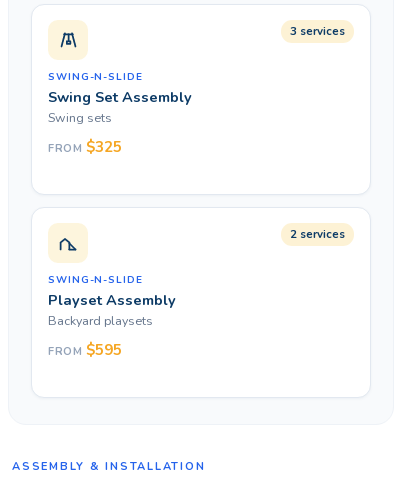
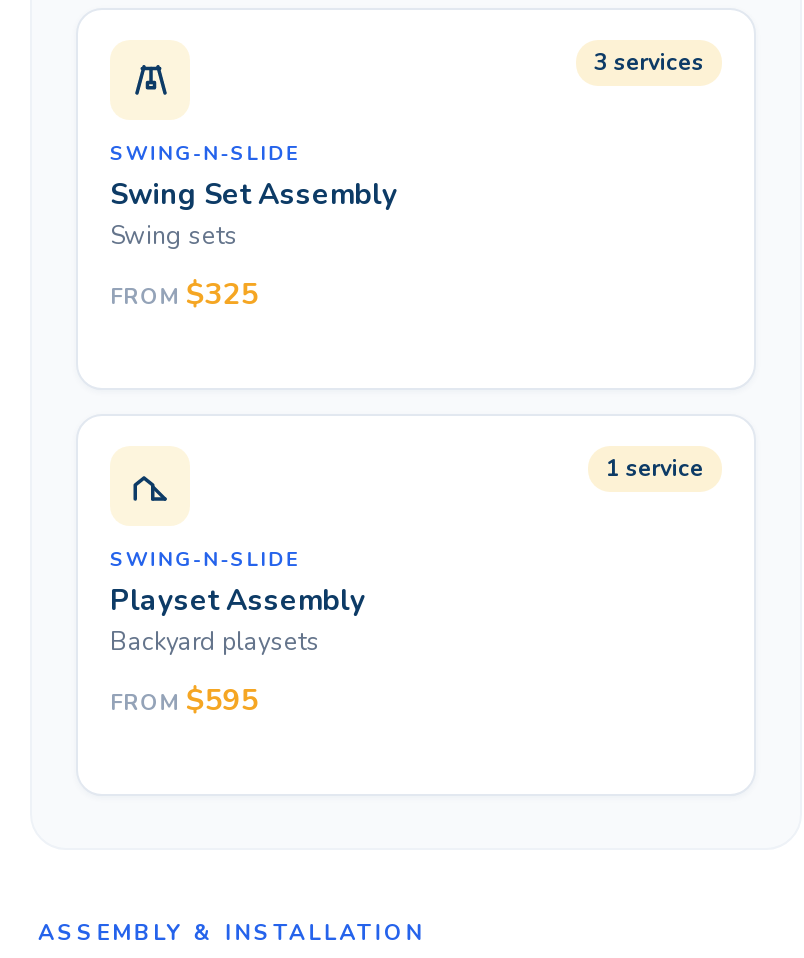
[290,226,345,242] 2 services -> [606,452,704,484] 1 service

